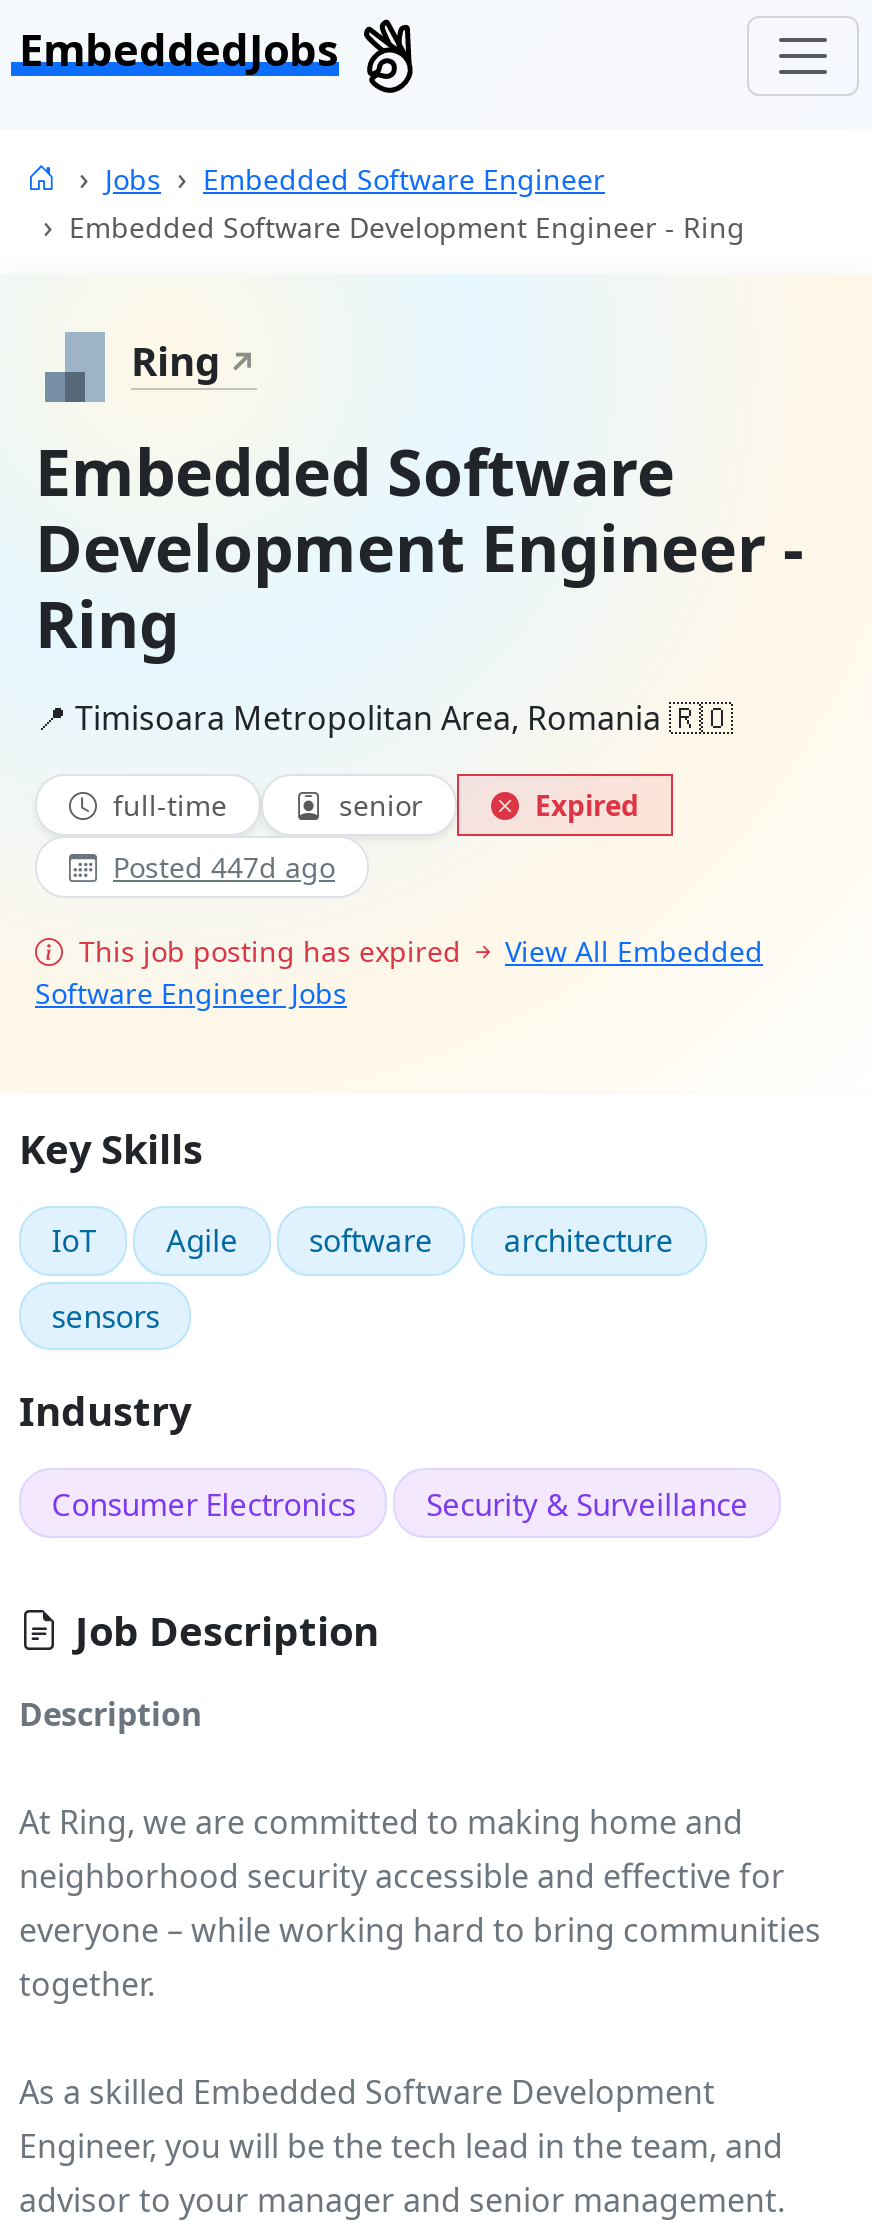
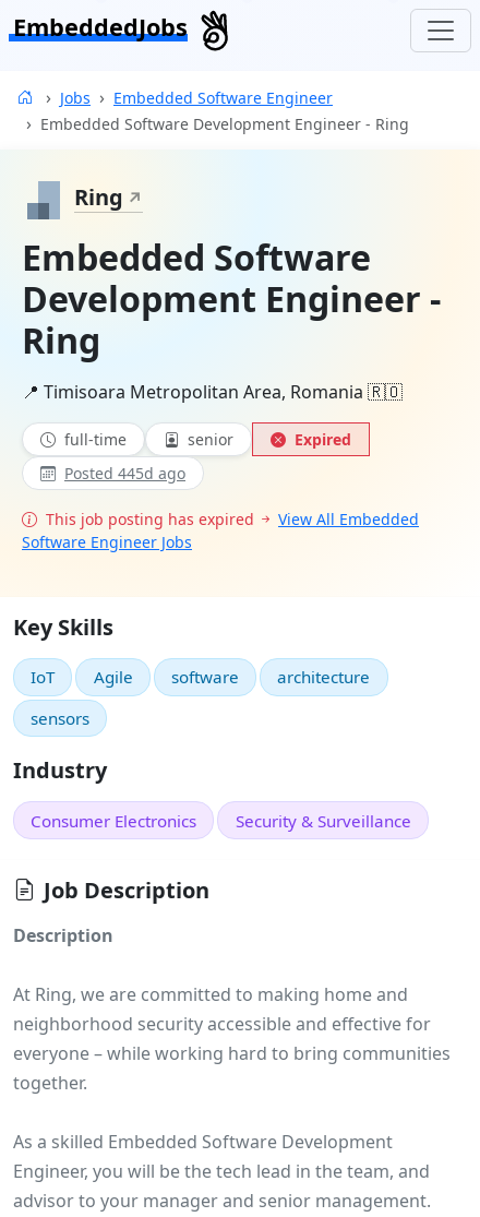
[113,848,335,886] Posted 447d ago -> [64,463,185,484] Posted 445d ago

